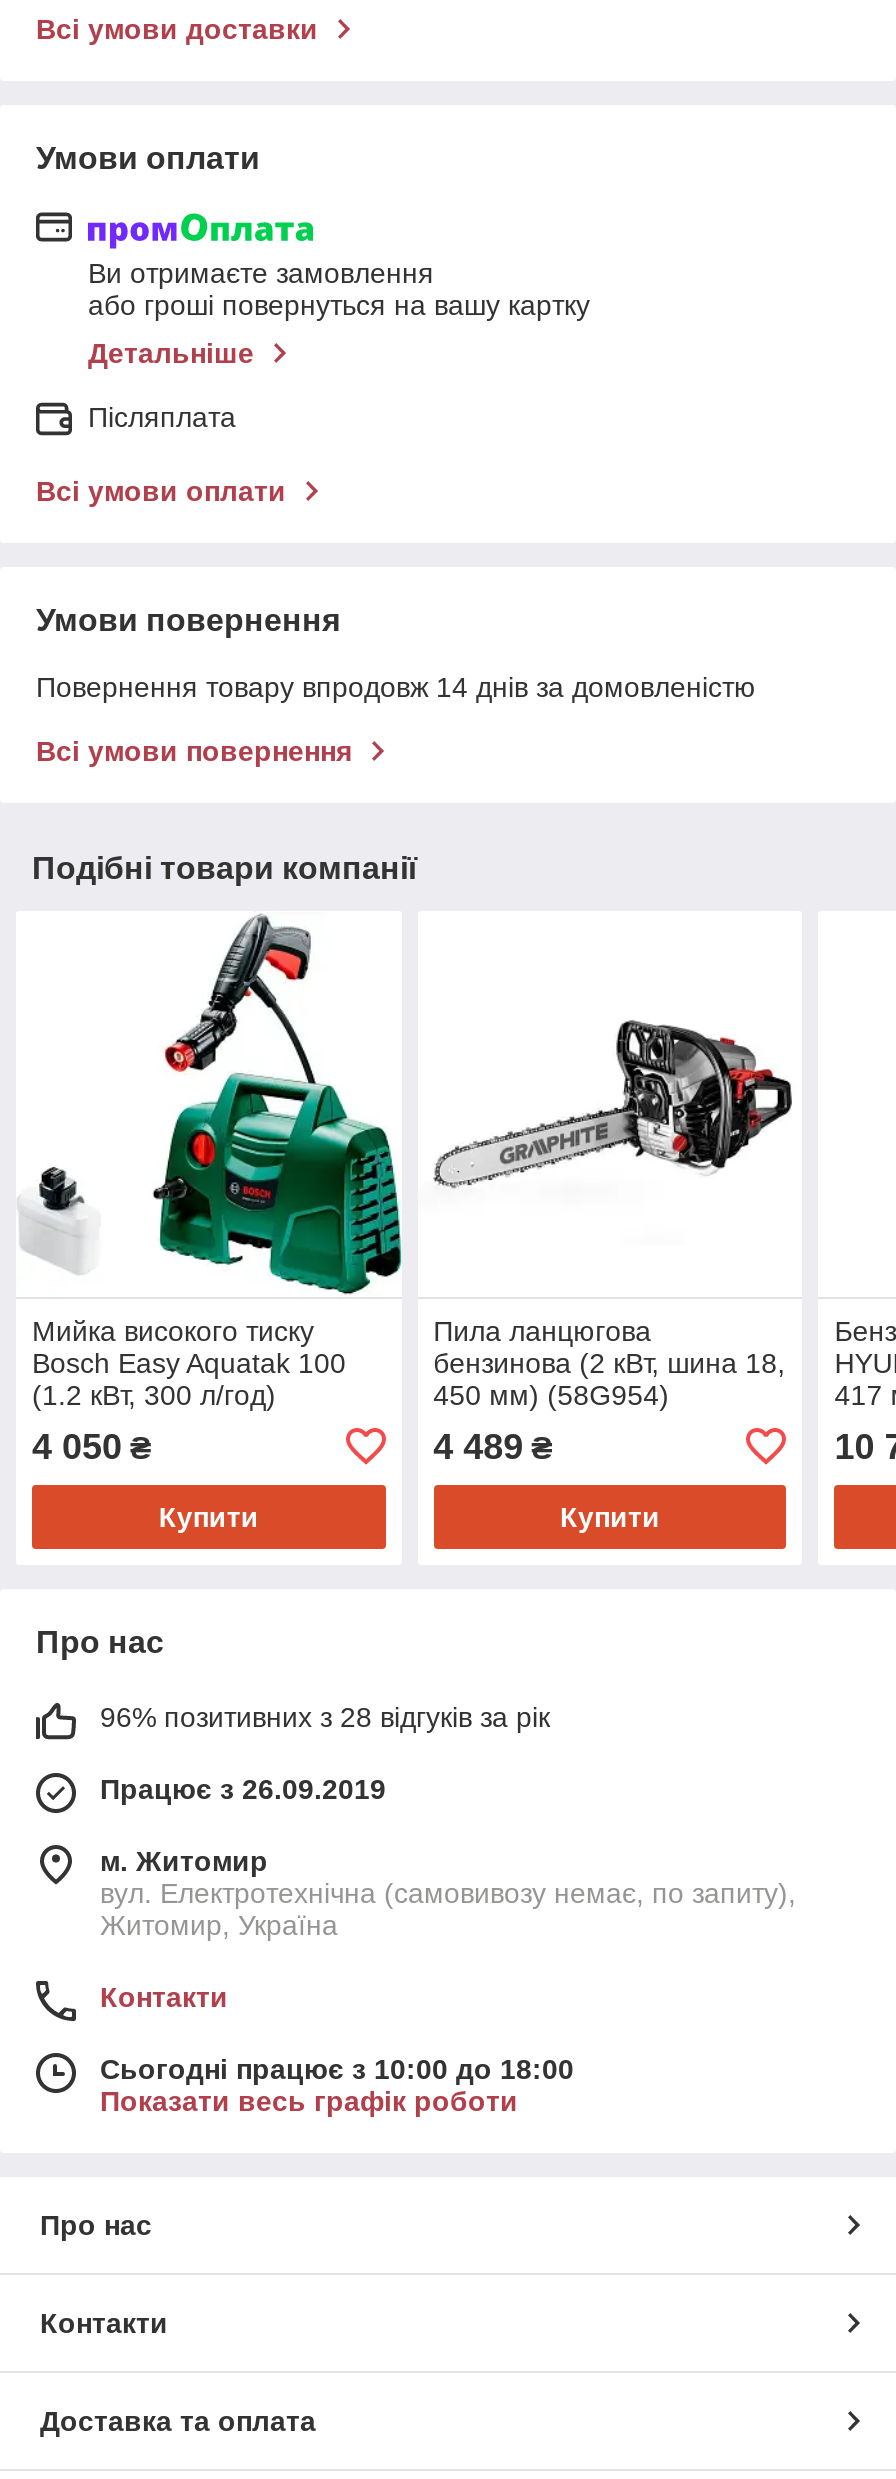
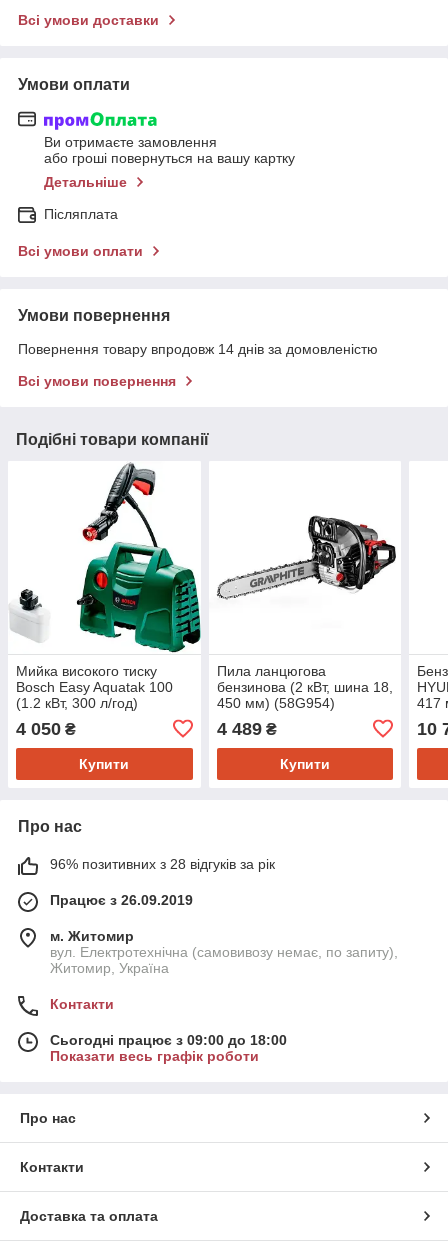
[100,2053,574,2085] Сьогодні працює з 10:00 до 18:00 -> [50,1032,287,1048] Сьогодні працює з 09:00 до 18:00

